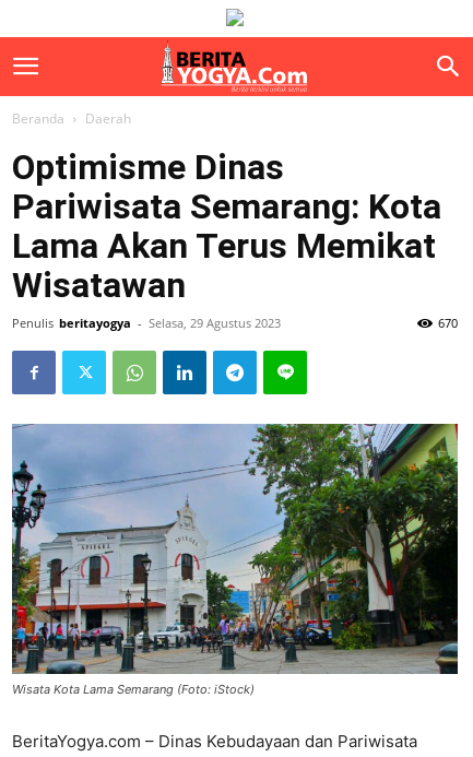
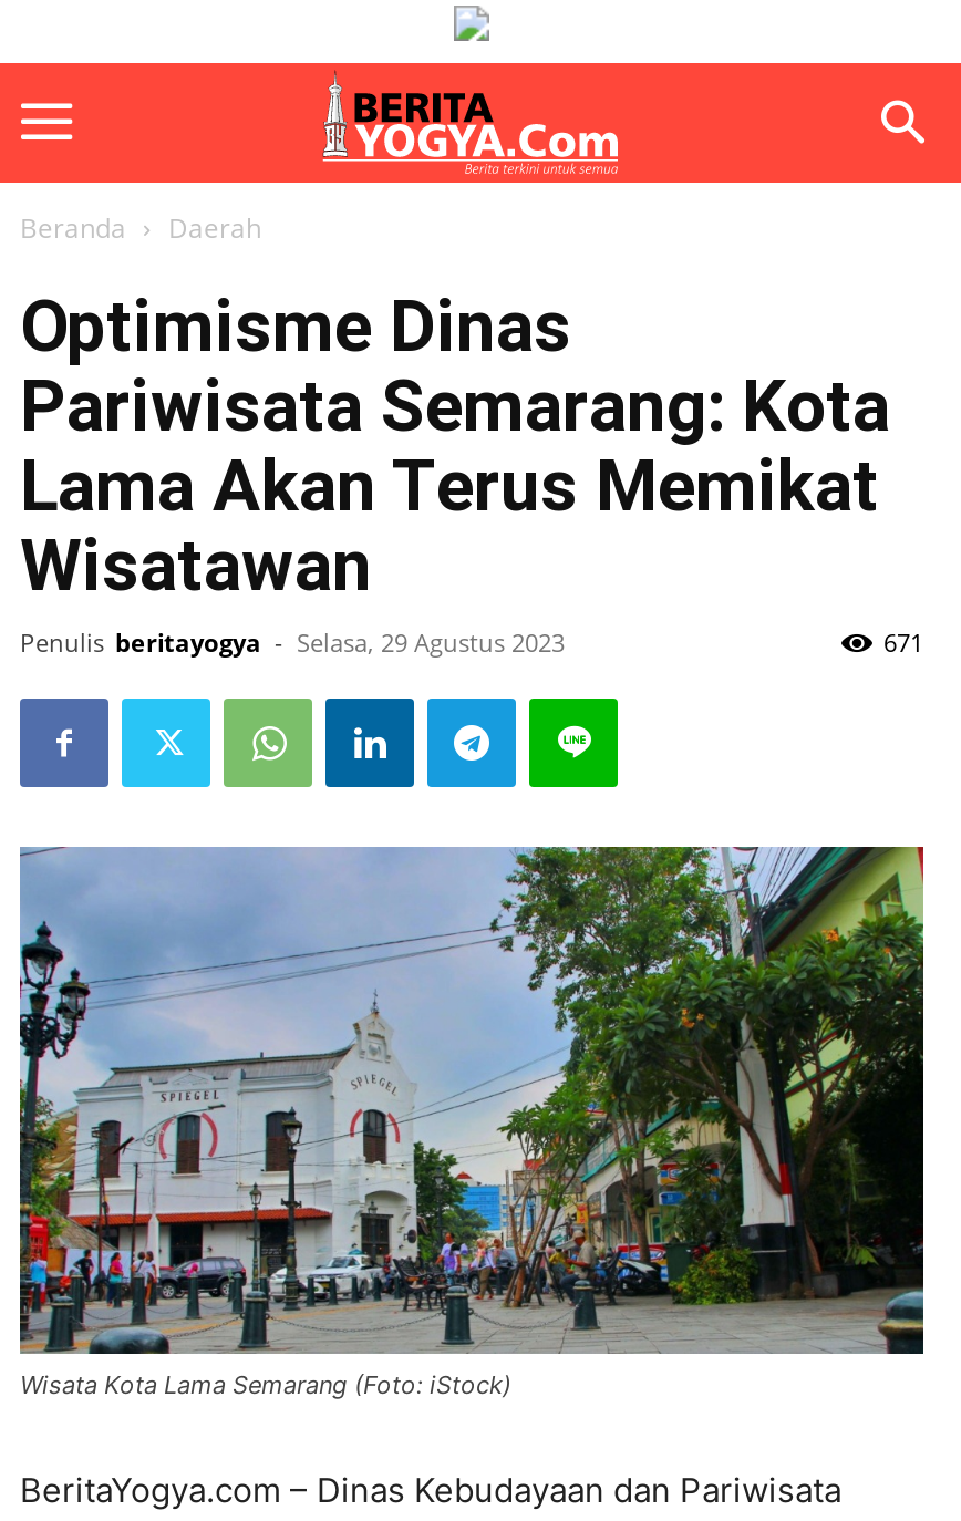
[438,315,458,331] 670 -> [883,625,923,659] 671

